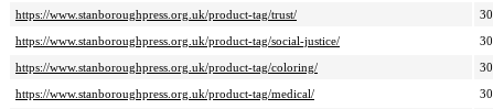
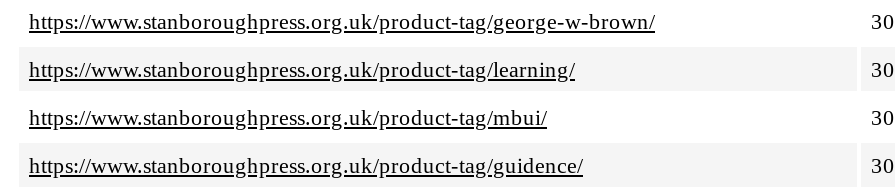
[15,8,297,21] https://www.stanboroughpress.org.uk/product-tag/trust/ -> [29,10,655,34] https://www.stanboroughpress.org.uk/product-tag/george-w-brown/
[15,35,340,48] https://www.stanboroughpress.org.uk/product-tag/social-justice/ -> [29,58,575,82] https://www.stanboroughpress.org.uk/product-tag/learning/
[15,61,318,74] https://www.stanboroughpress.org.uk/product-tag/coloring/ -> [29,106,547,130] https://www.stanboroughpress.org.uk/product-tag/mbui/
[15,87,314,101] https://www.stanboroughpress.org.uk/product-tag/medical/ -> [29,154,583,178] https://www.stanboroughpress.org.uk/product-tag/guidence/

